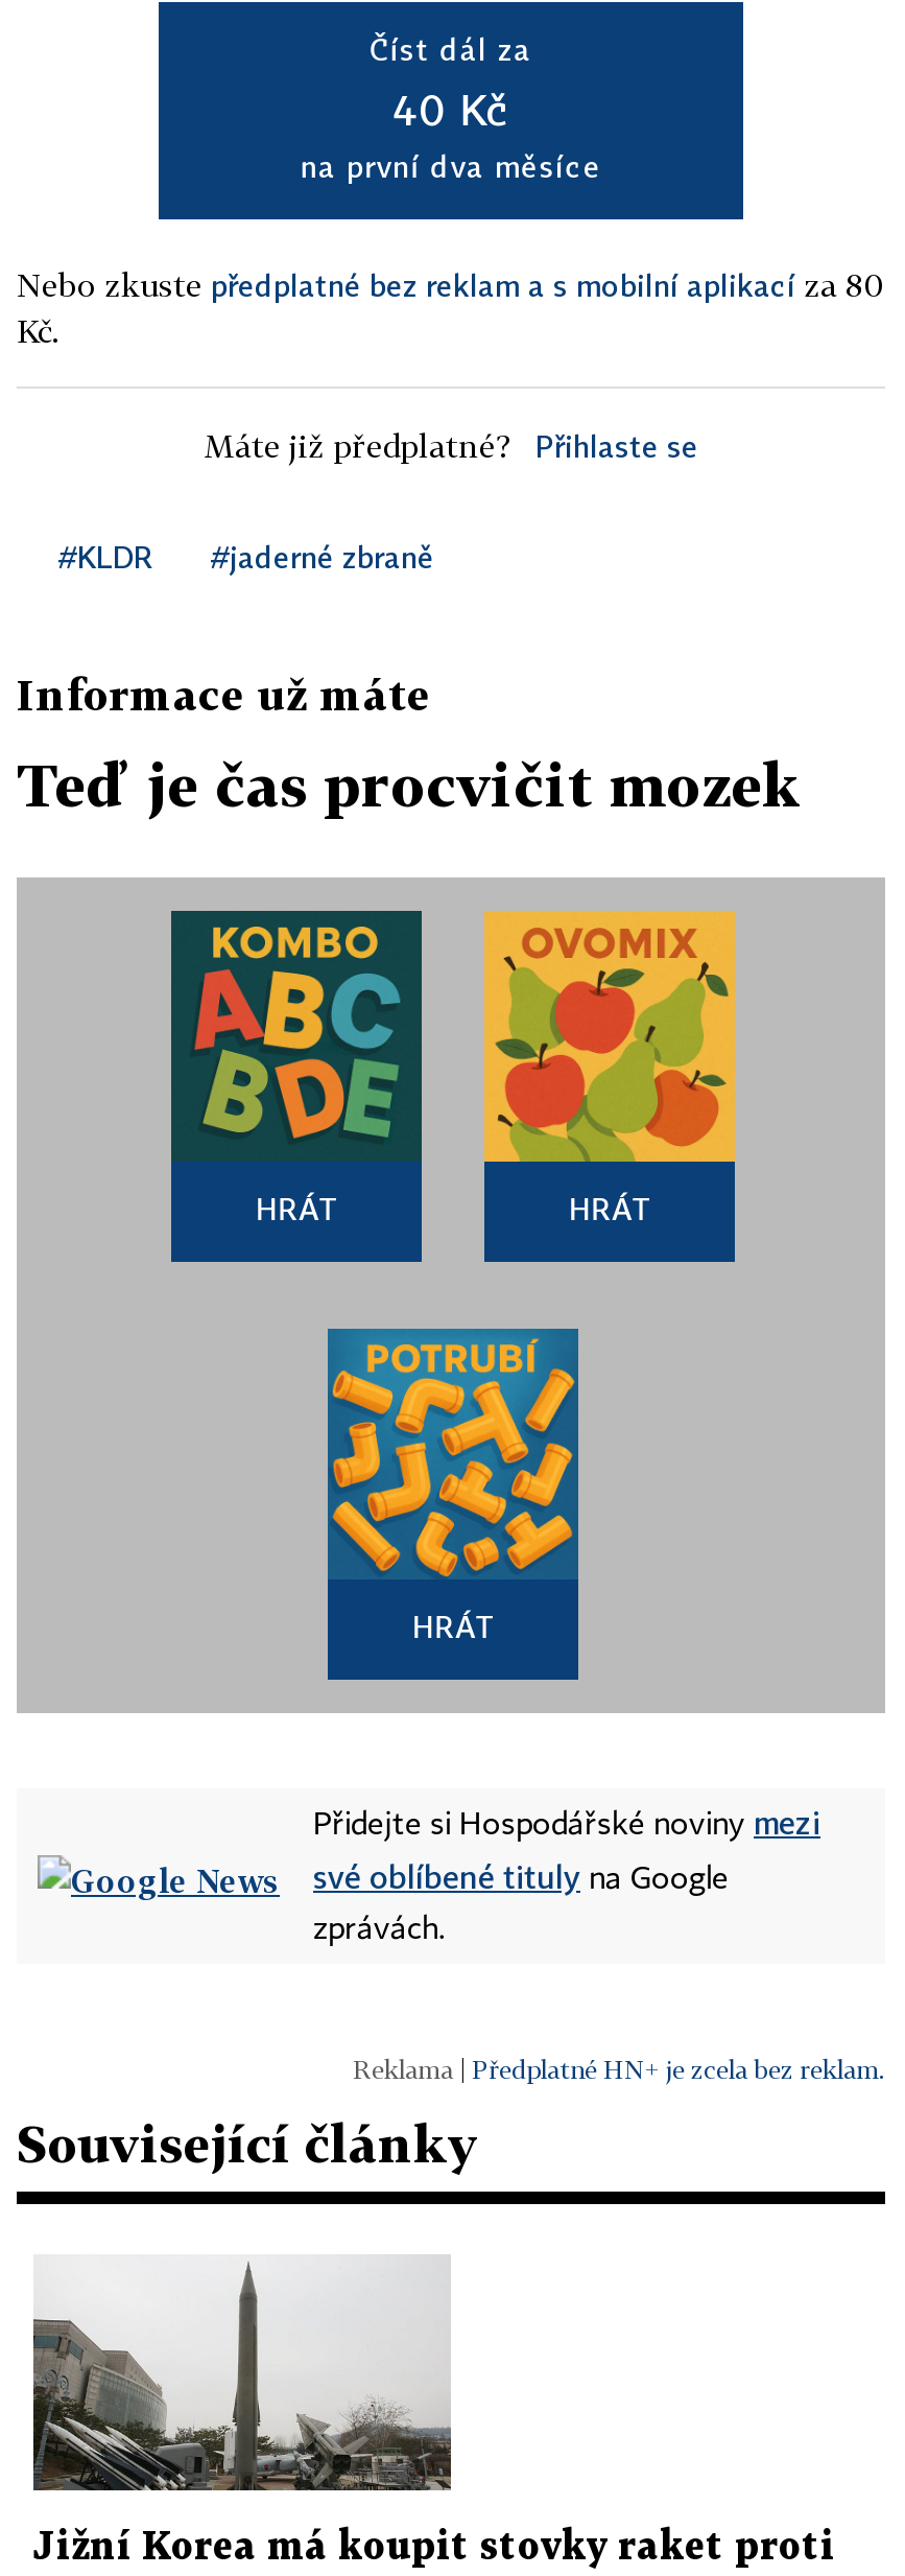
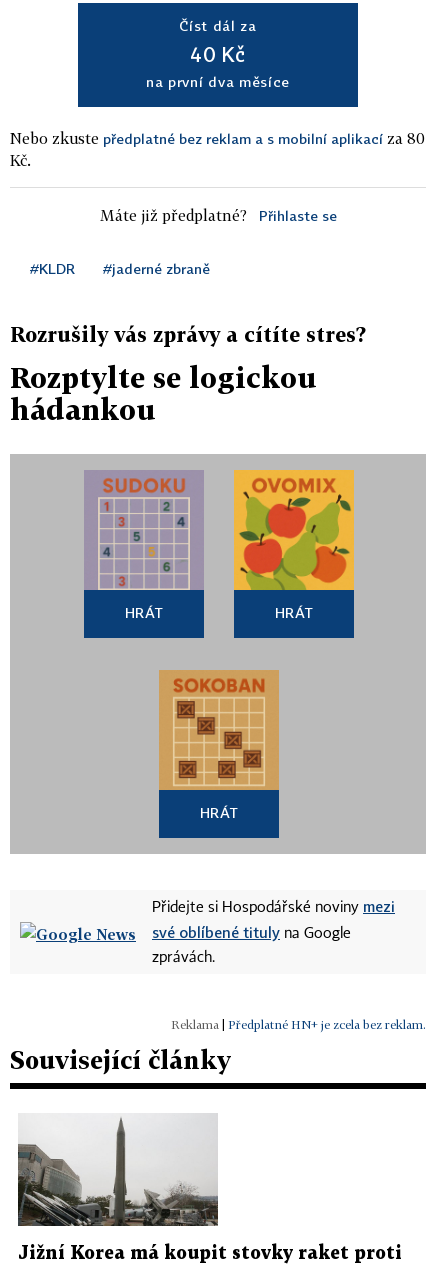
[17,669,430,719] Informace už máte -> [10,322,366,346] Rozrušily vás zprávy a cítíte stres?
[17,750,802,819] Teď je čas procvičit mozek -> [10,361,317,426] Rozptylte se logickou | hádankou
[169,909,424,1162] [image] -> [84,470,204,591] [image]
[326,1327,580,1579] [image] -> [159,670,279,791] [image]

